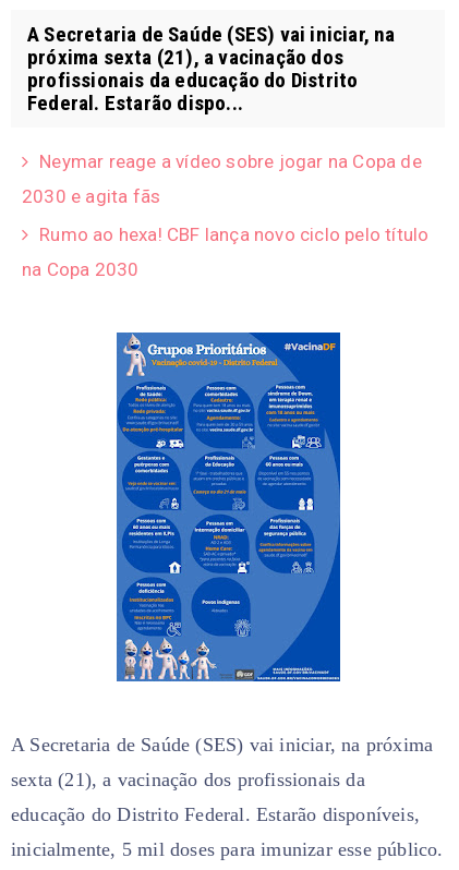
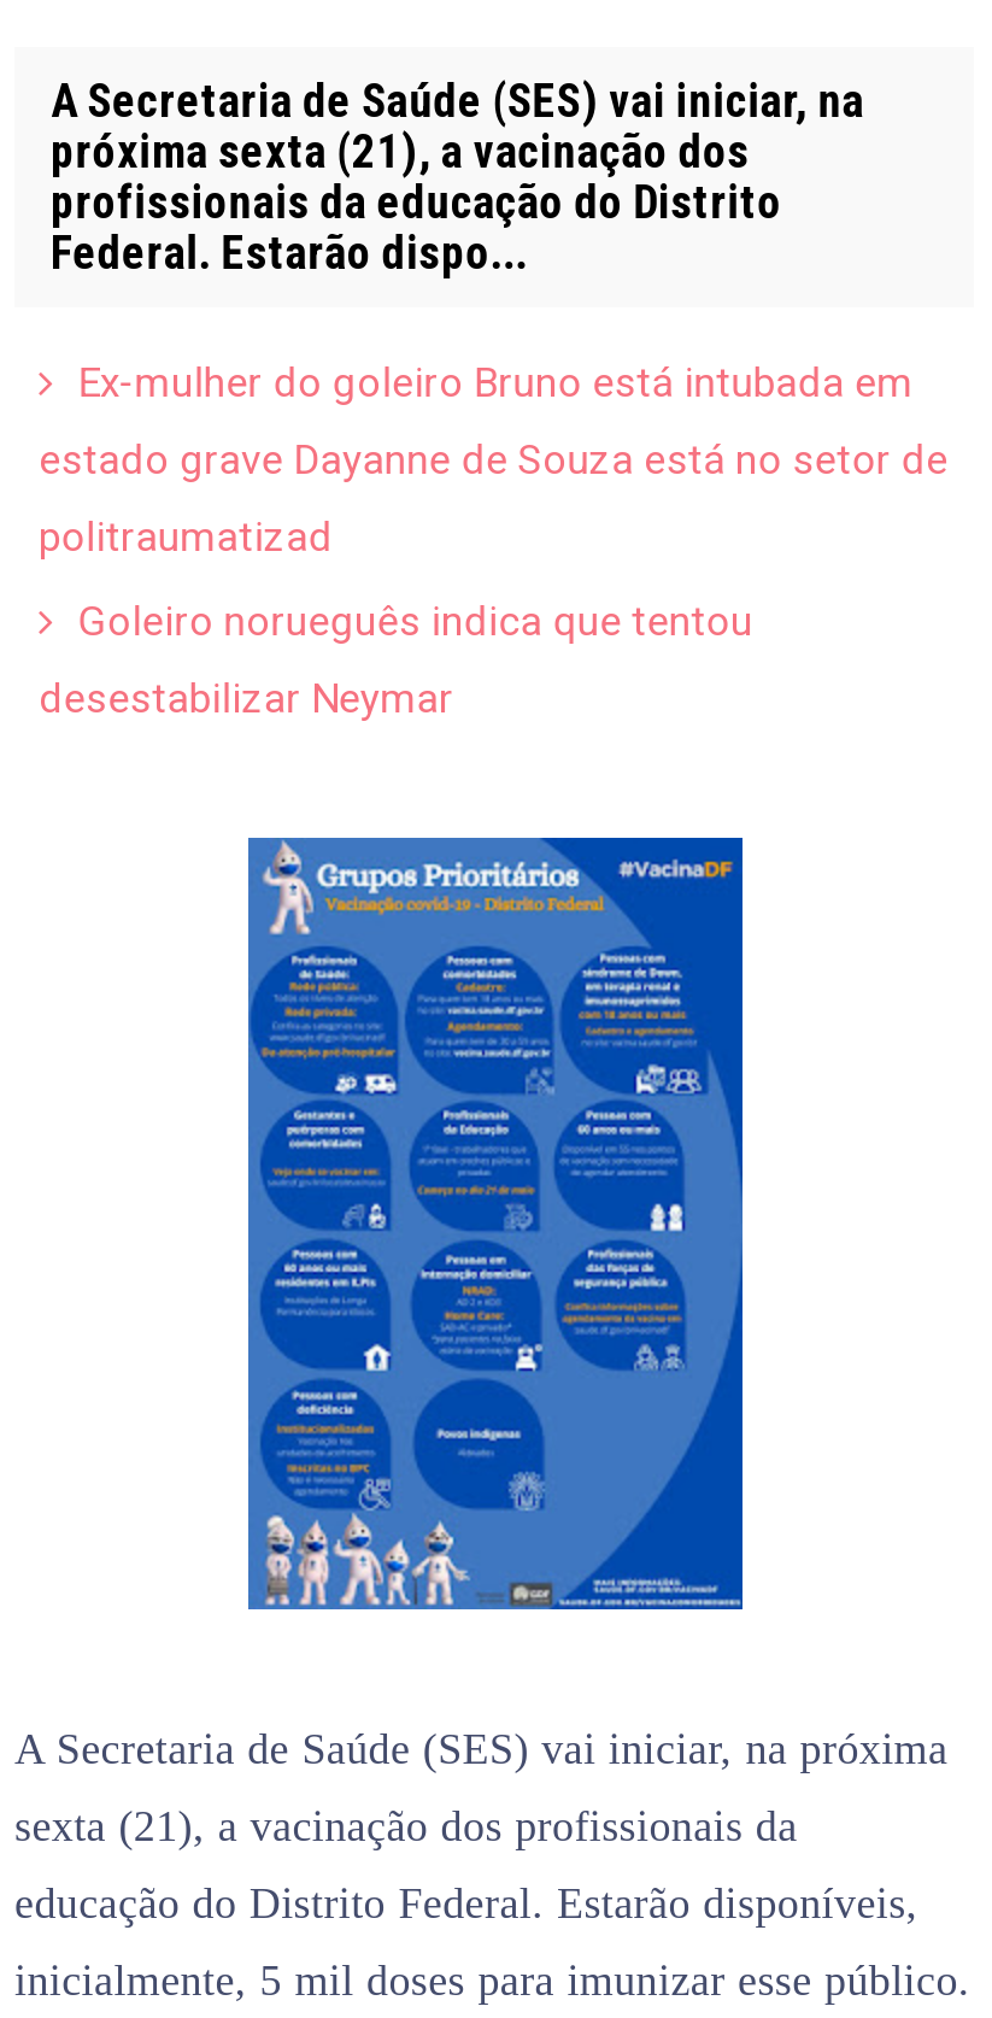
[22,150,429,280] Neymar reage a vídeo sobre jogar na Copa de | 2030 e agita fãs | Rumo ao hexa! CBF lança novo ciclo pelo título | na Copa 2030 -> [39,358,948,722] Ex-mulher do goleiro Bruno está intubada em | estado grave Dayanne de Souza está no setor de | politraumatizad | Goleiro norueguês indica que tentou | desestabilizar Neymar

